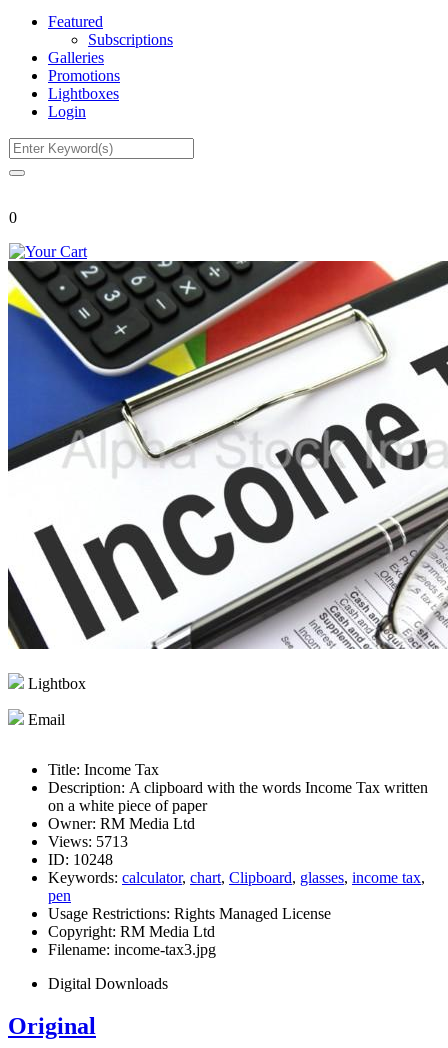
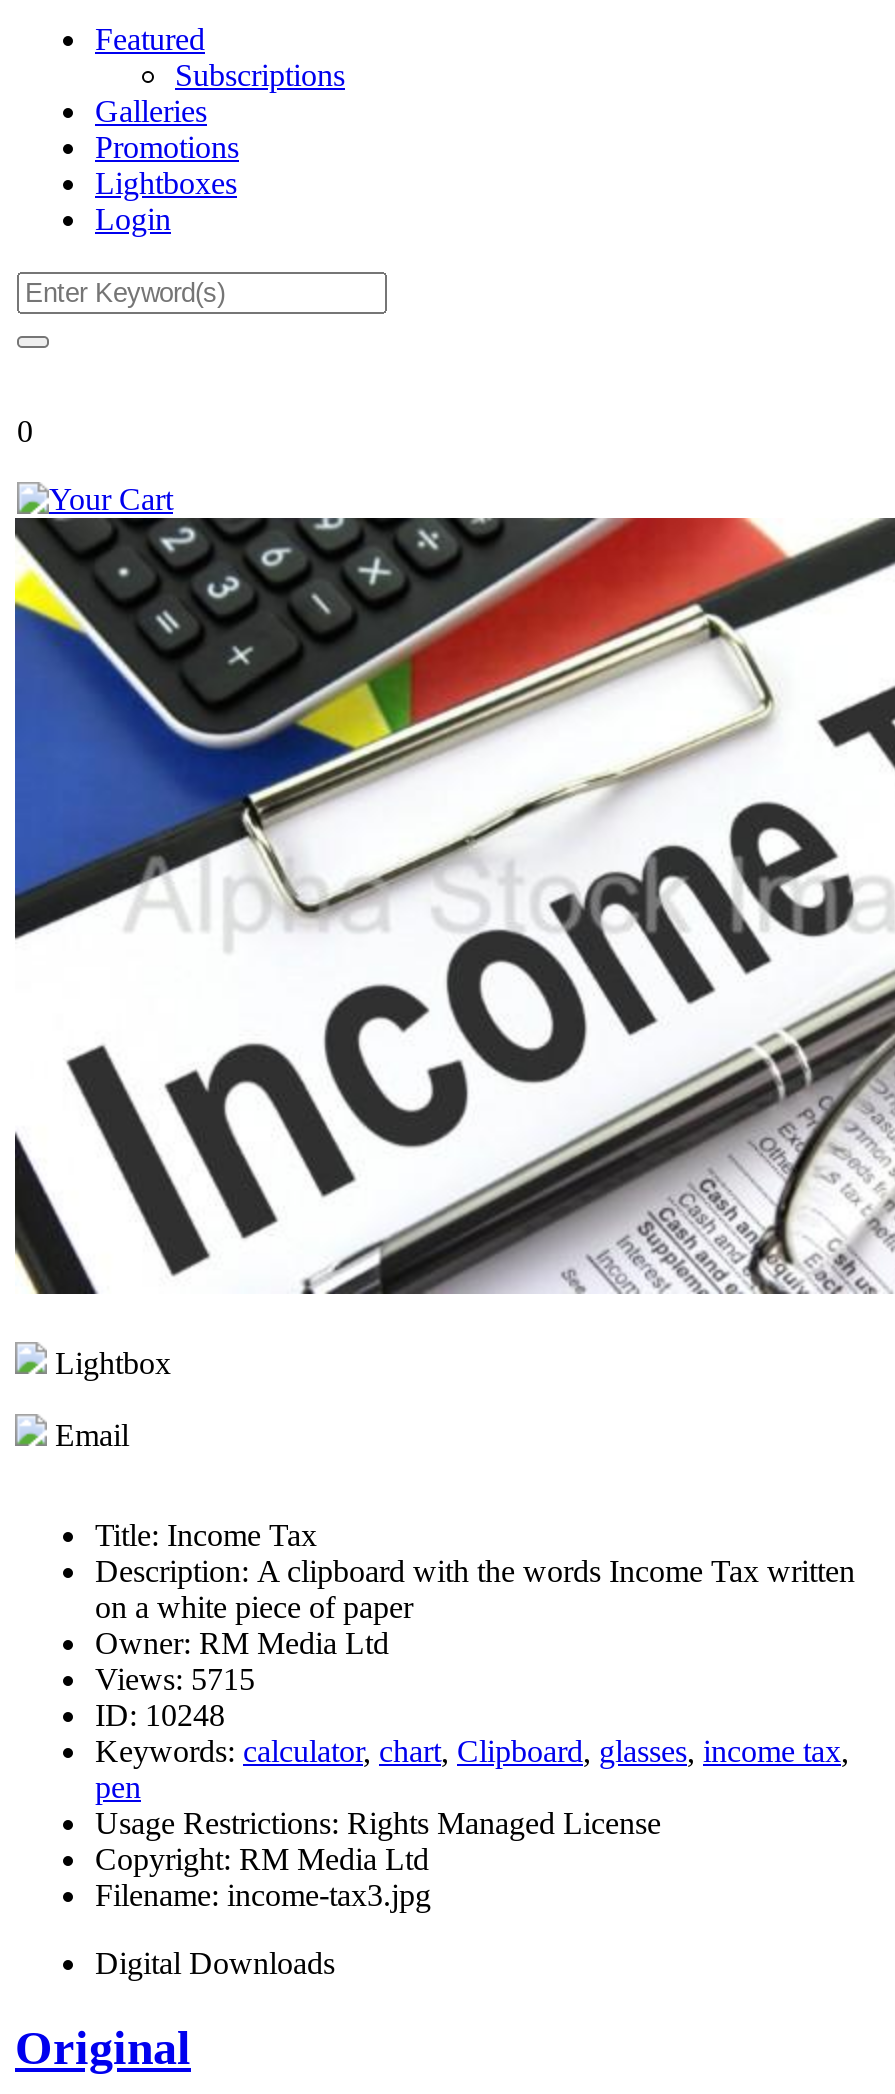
[48,833,128,850] Views: 5713 -> [95,1662,255,1696] Views: 5715

